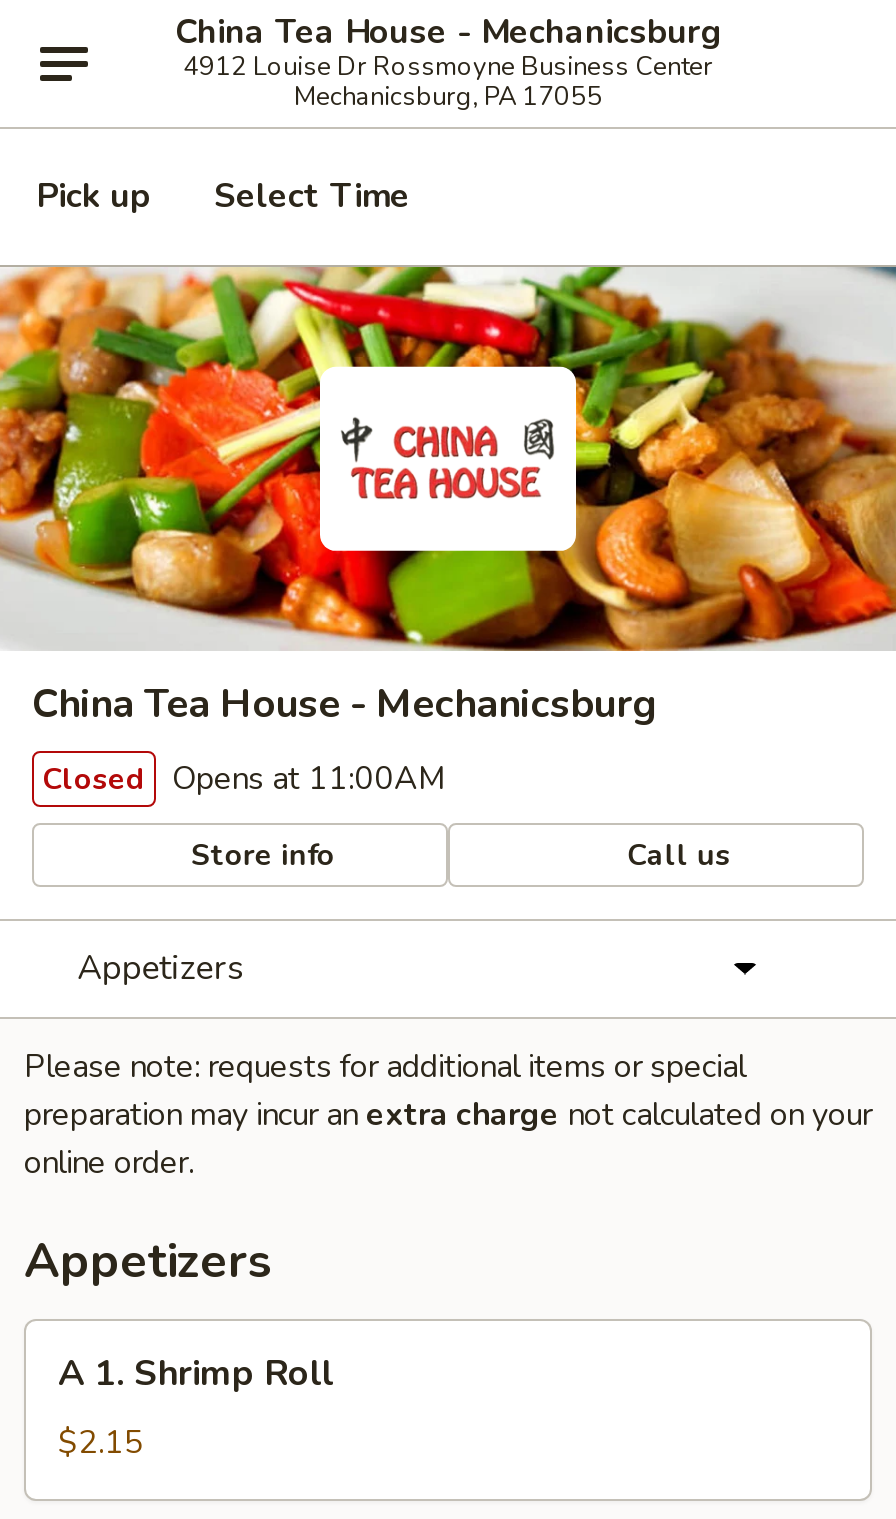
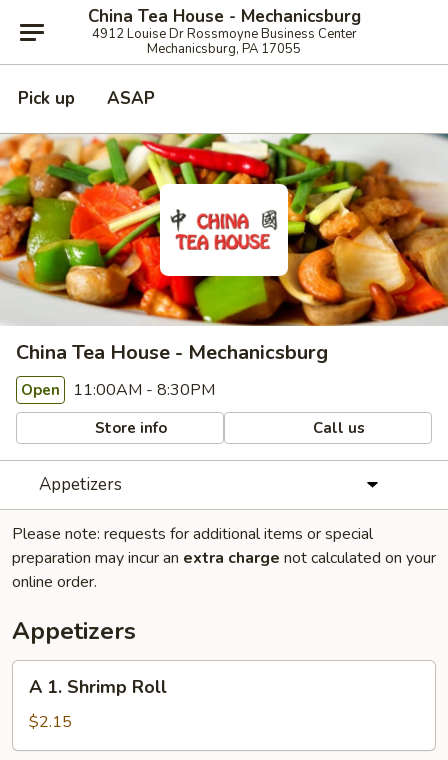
[214,173,410,219] Select Time -> [107,87,155,110] ASAP
[42,757,446,801] Closed Opens at 11:00AM -> [21,379,215,401] Open 11:00AM - 8:30PM

